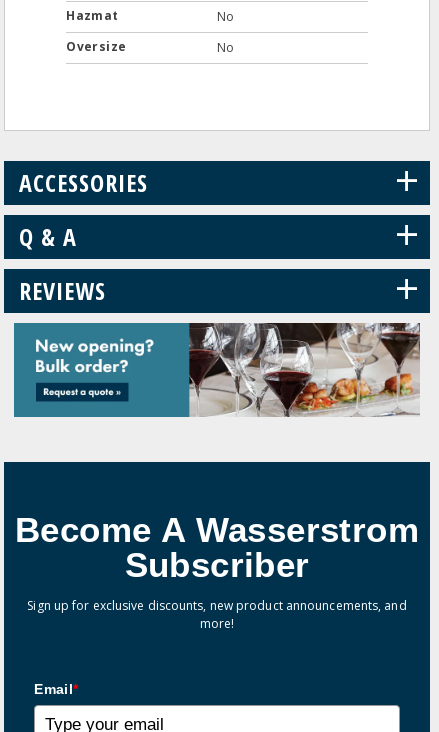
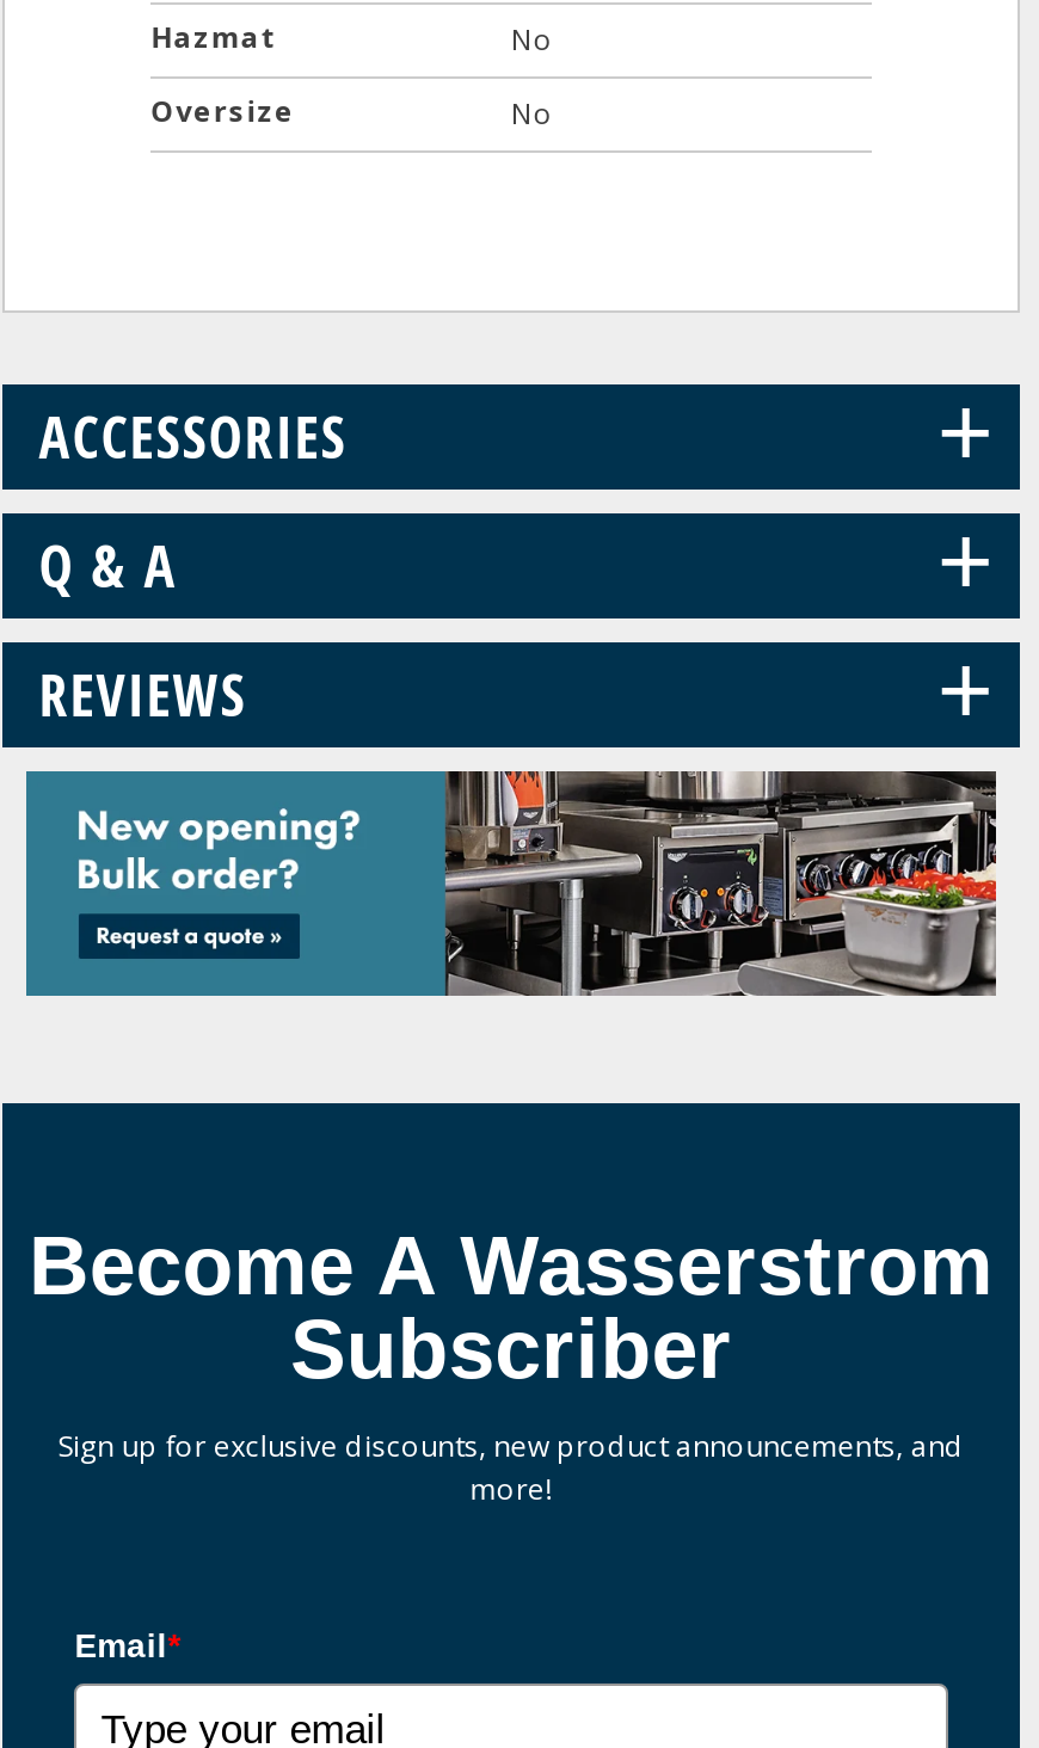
[188,322,420,417] [image] -> [444,769,998,998] [image]

